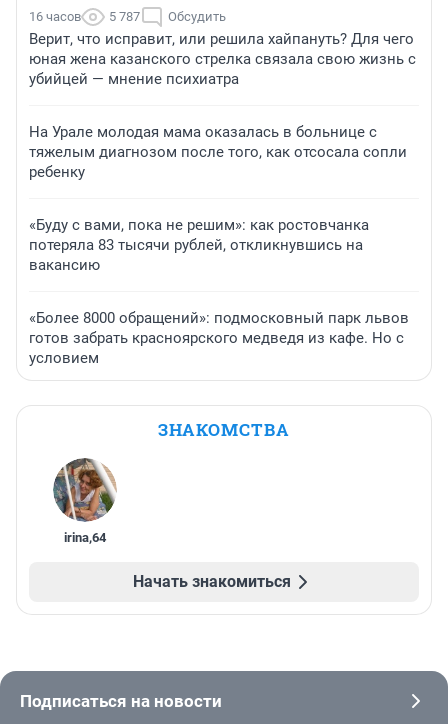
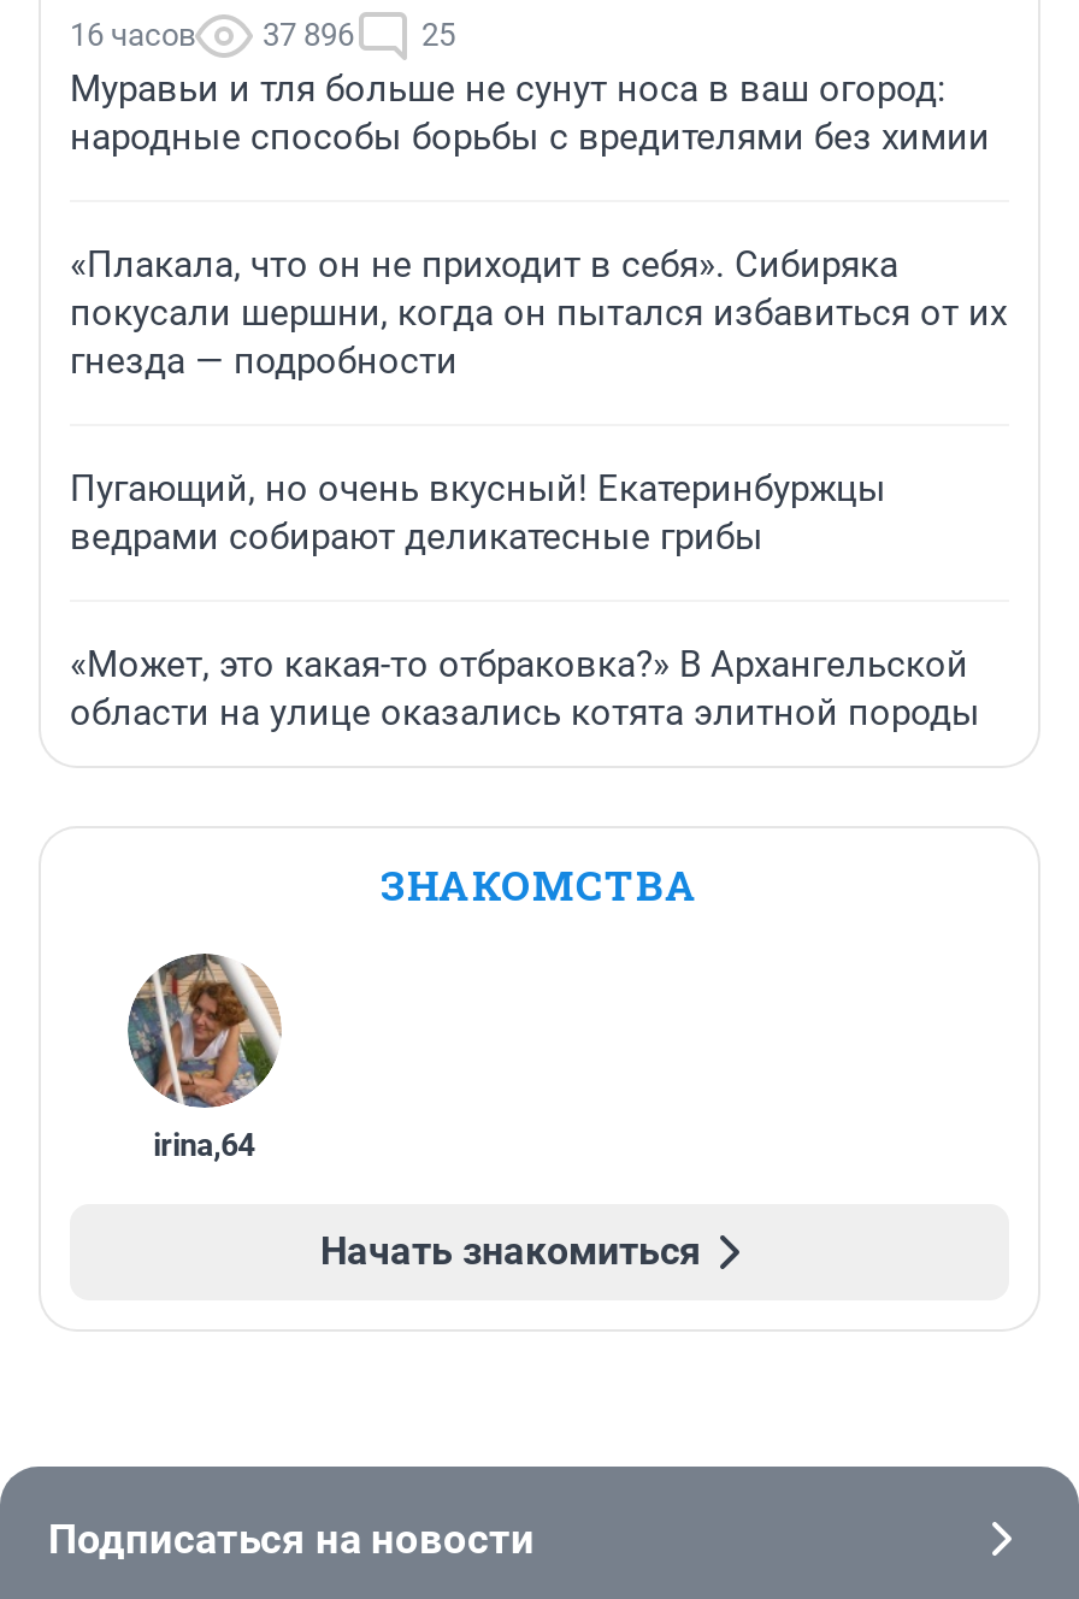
[29,9,416,88] 5 787 | Обсудить | Верит, что исправит, или решила хайпануть? Для чего | юная жена казанского стрелка связала свою жизнь с | убийцей — мнение психиатра -> [70,17,990,159] 37 896 | 25 | Муравьи и тля больше не сунут носа в ваш огород: | народные способы борьбы с вредителями без химии
[29,123,407,181] На Урале молодая мама оказалась в больнице с | тяжелым диагнозом после того, как отсосала сопли | ребенку -> [70,243,1007,383] «Плакала, что он не приходит в себя». Сибиряка | покусали шершни, когда он пытался избавиться от их | гнезда — подробности
[29,216,369,274] «Буду с вами, пока не решим»: как ростовчанка | потеряла 83 тысячи рублей, откликнувшись на | вакансию -> [70,467,886,559] Пугающий, но очень вкусный! Екатеринбуржцы | ведрами собирают деликатесные грибы
[29,309,409,367] «Более 8000 обращений»: подмосковный парк львов | готов забрать красноярского медведя из кафе. Но с | условием -> [70,643,980,735] «Может, это какая-то отбраковка?» В Архангельской | области на улице оказались котята элитной породы

